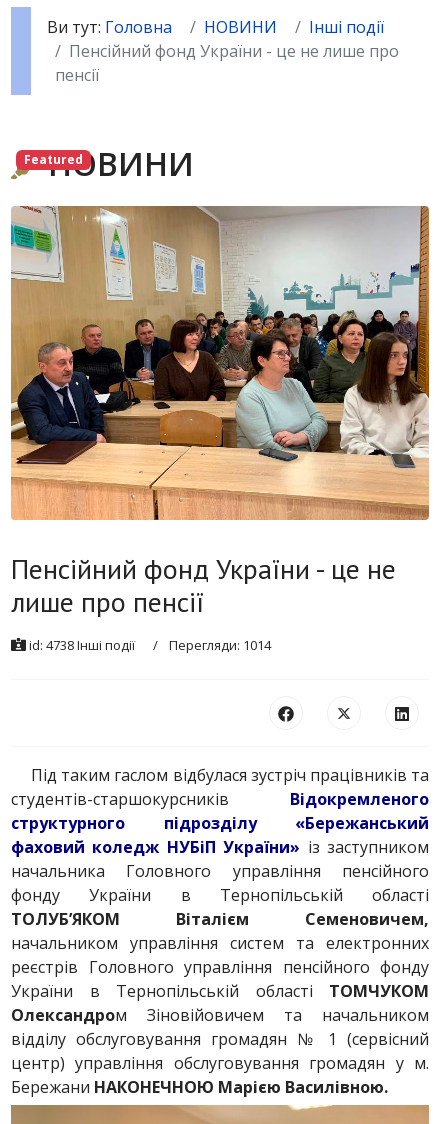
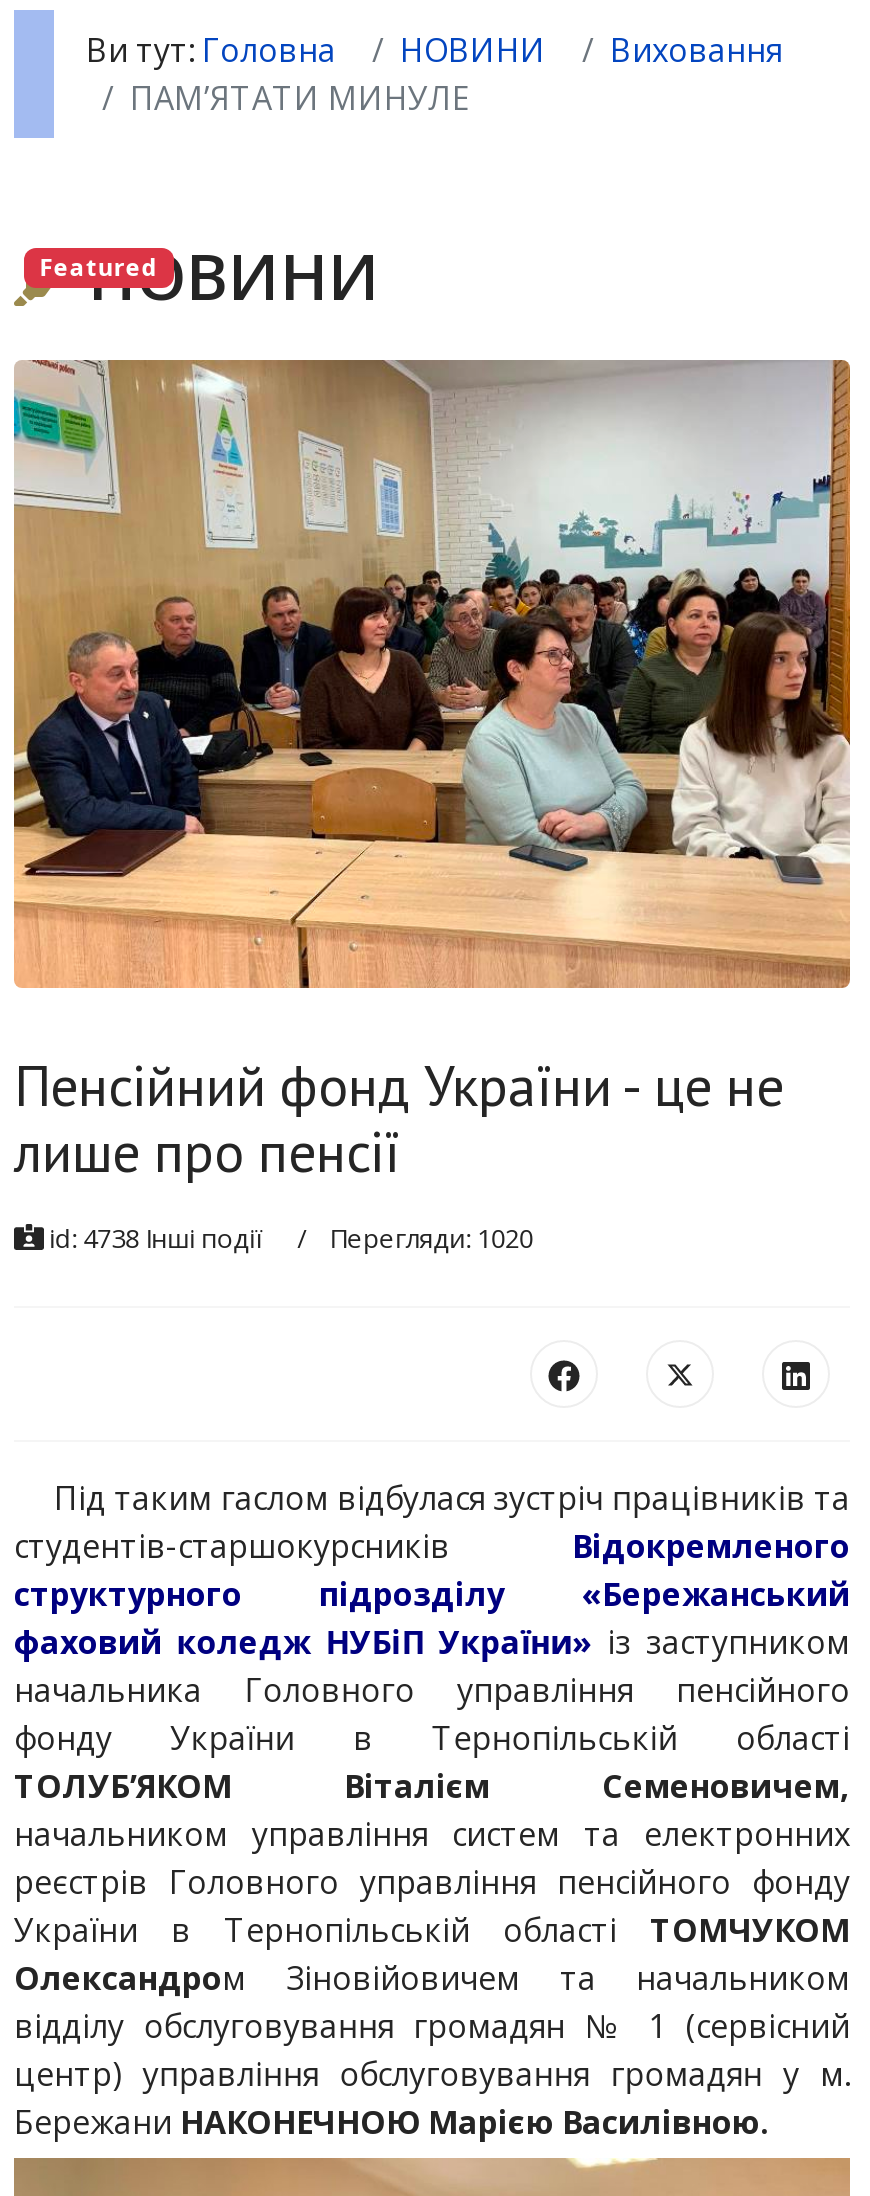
[55,16,399,86] Інші події | Пенсійний фонд України - це не лише про | пенсії -> [130,28,782,120] Виховання | ПАМ’ЯТАТИ МИНУЛЕ
[26,635,271,653] id: 4738 Інші події Перегляди: 1014 -> [43,1219,533,1255] id: 4738 Інші події Перегляди: 1020

